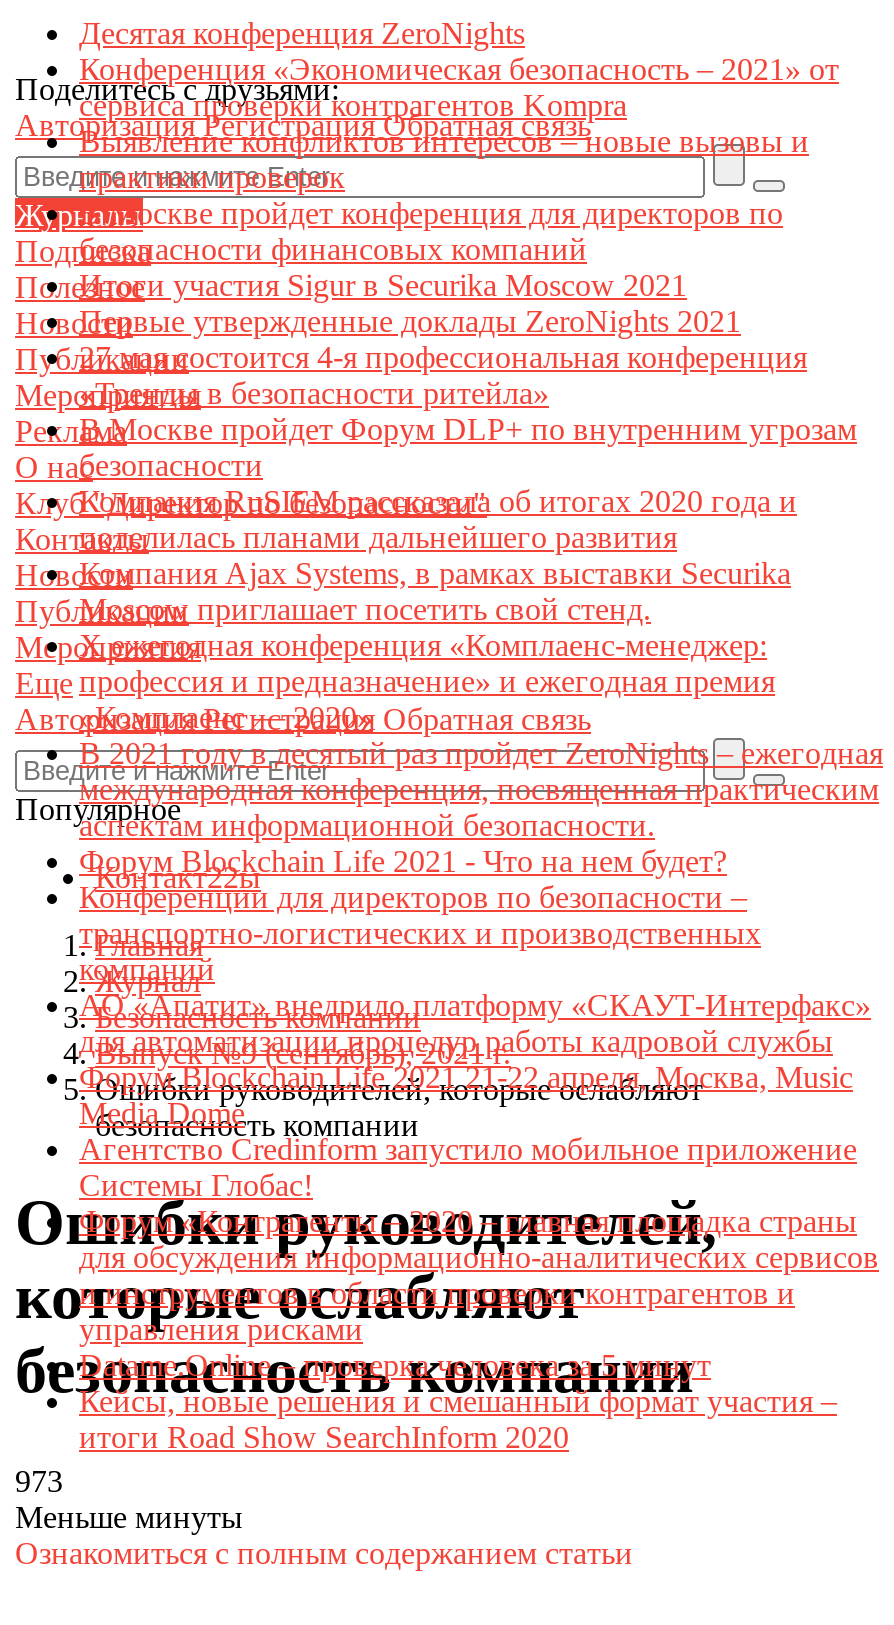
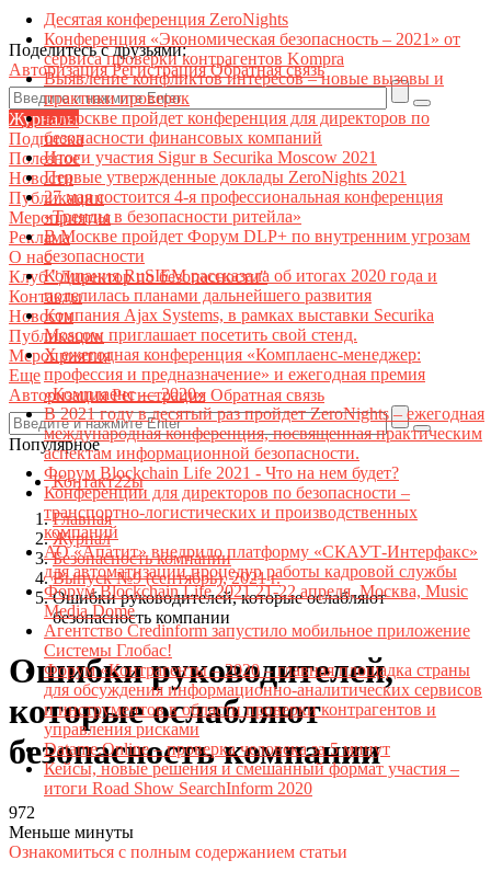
[15,1464,63,1498] 973 -> [9,803,35,822] 972

